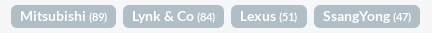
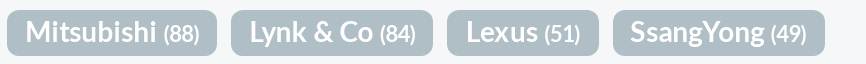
[20,7,107,24] Mitsubishi (89) -> [25,15,199,49] Mitsubishi (88)
[323,7,411,24] SsangYong (47) -> [630,15,806,49] SsangYong (49)

